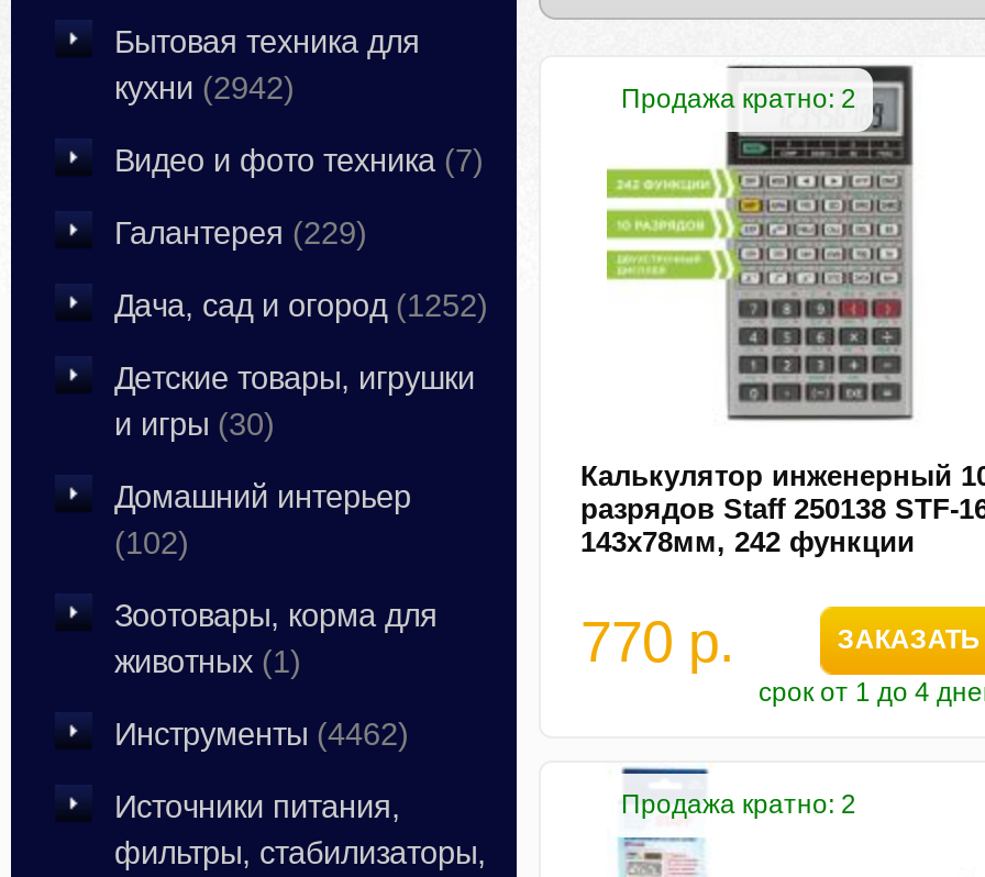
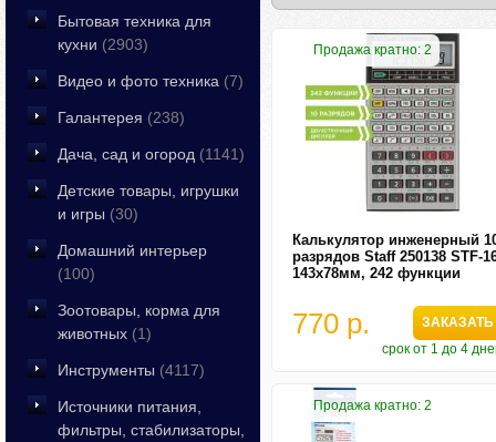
[114,70,295,106] кухни (2942) -> [58,35,148,53] кухни (2903)
[114,215,367,251] Галантерея (229) -> [58,109,185,126] Галантерея (238)
[114,288,488,323] Дача, сад и огород (1252) -> [58,145,245,163] Дача, сад и огород (1141)
[114,525,189,560] (102) -> [58,265,95,282] (100)
[114,717,409,752] Инструменты (4462) -> [58,361,205,379] Инструменты (4117)

